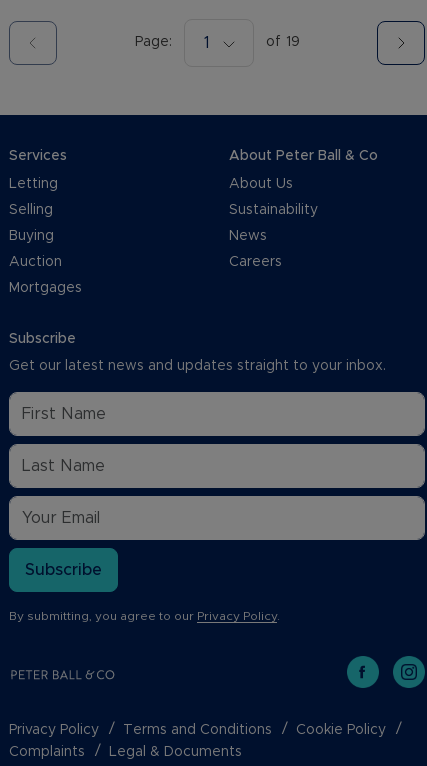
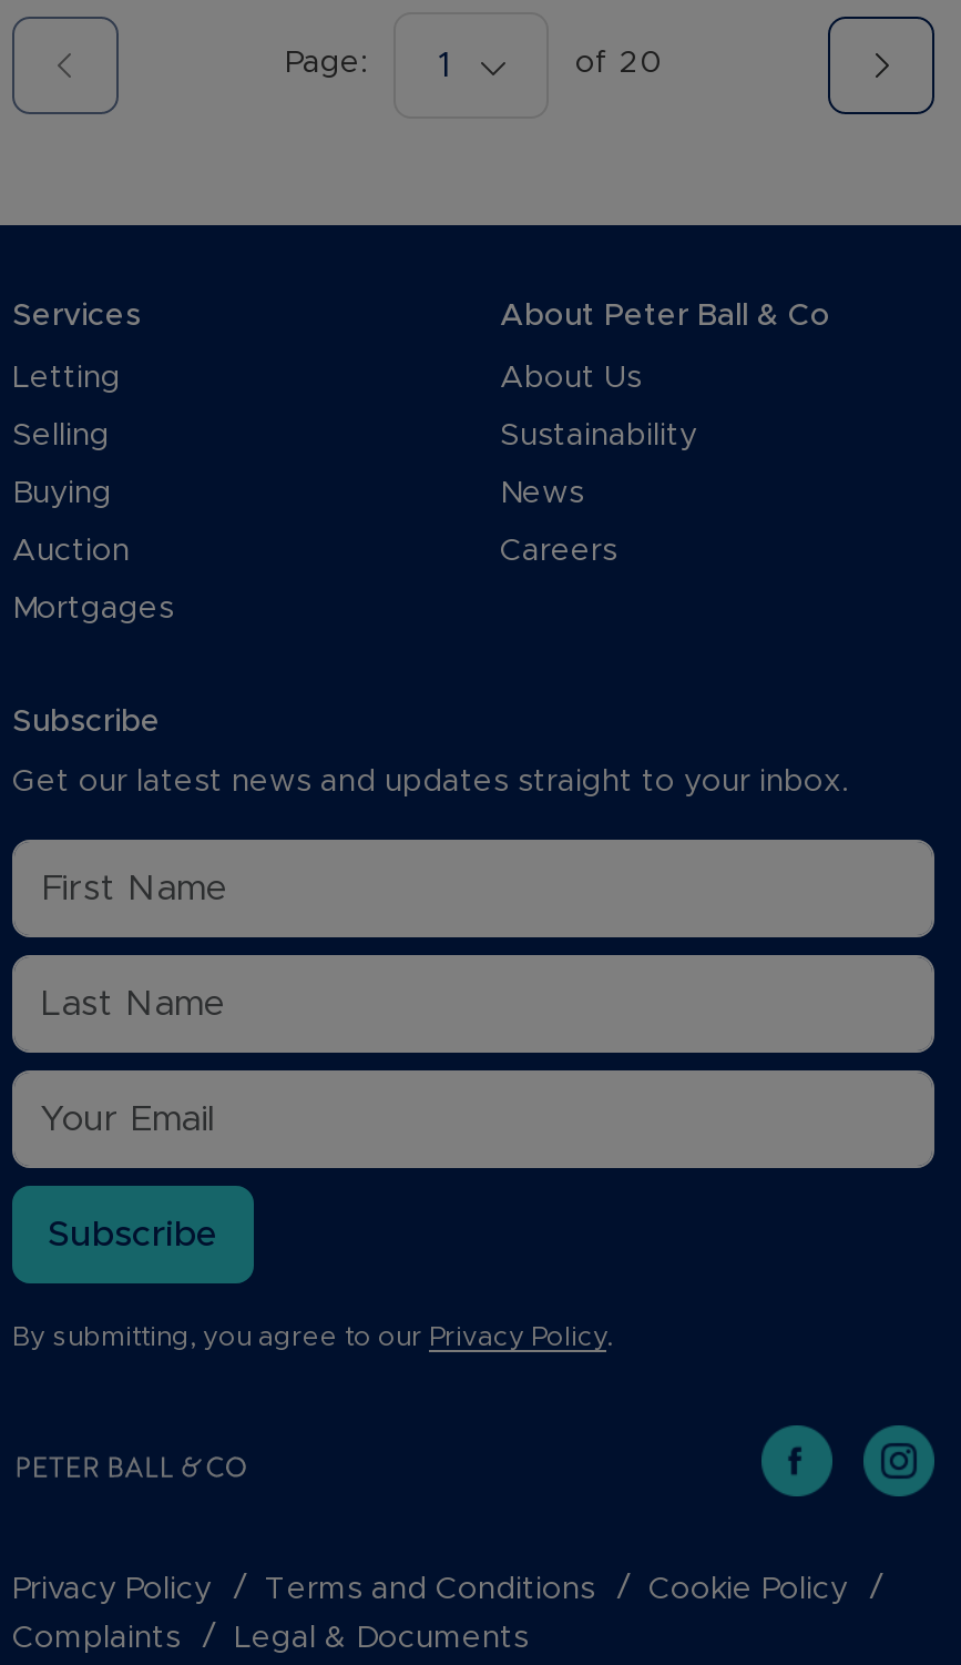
[265,35,299,49] of 19 -> [575,49,662,80] of 20

